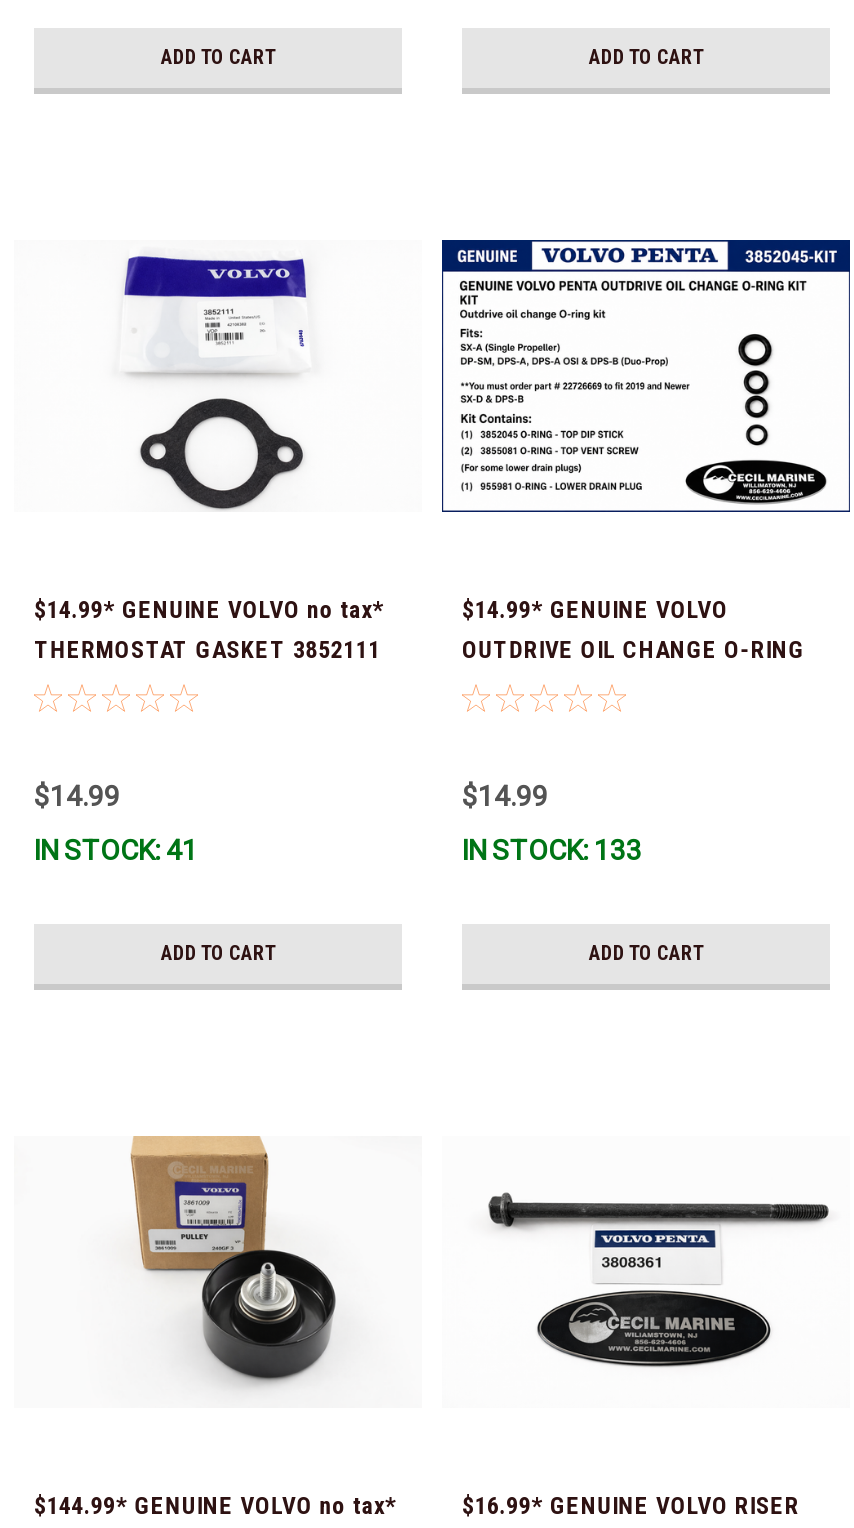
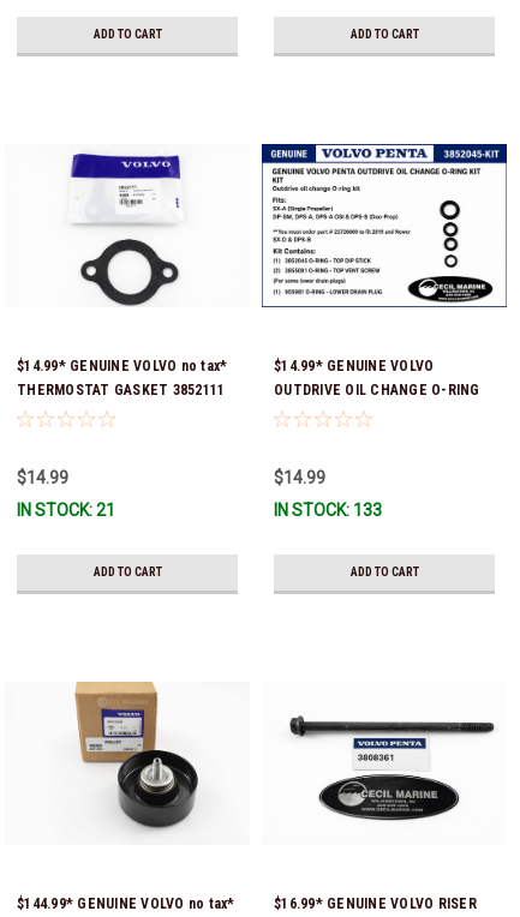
[34,834,198,866] IN STOCK: 41 -> [17,500,115,520] IN STOCK: 21

